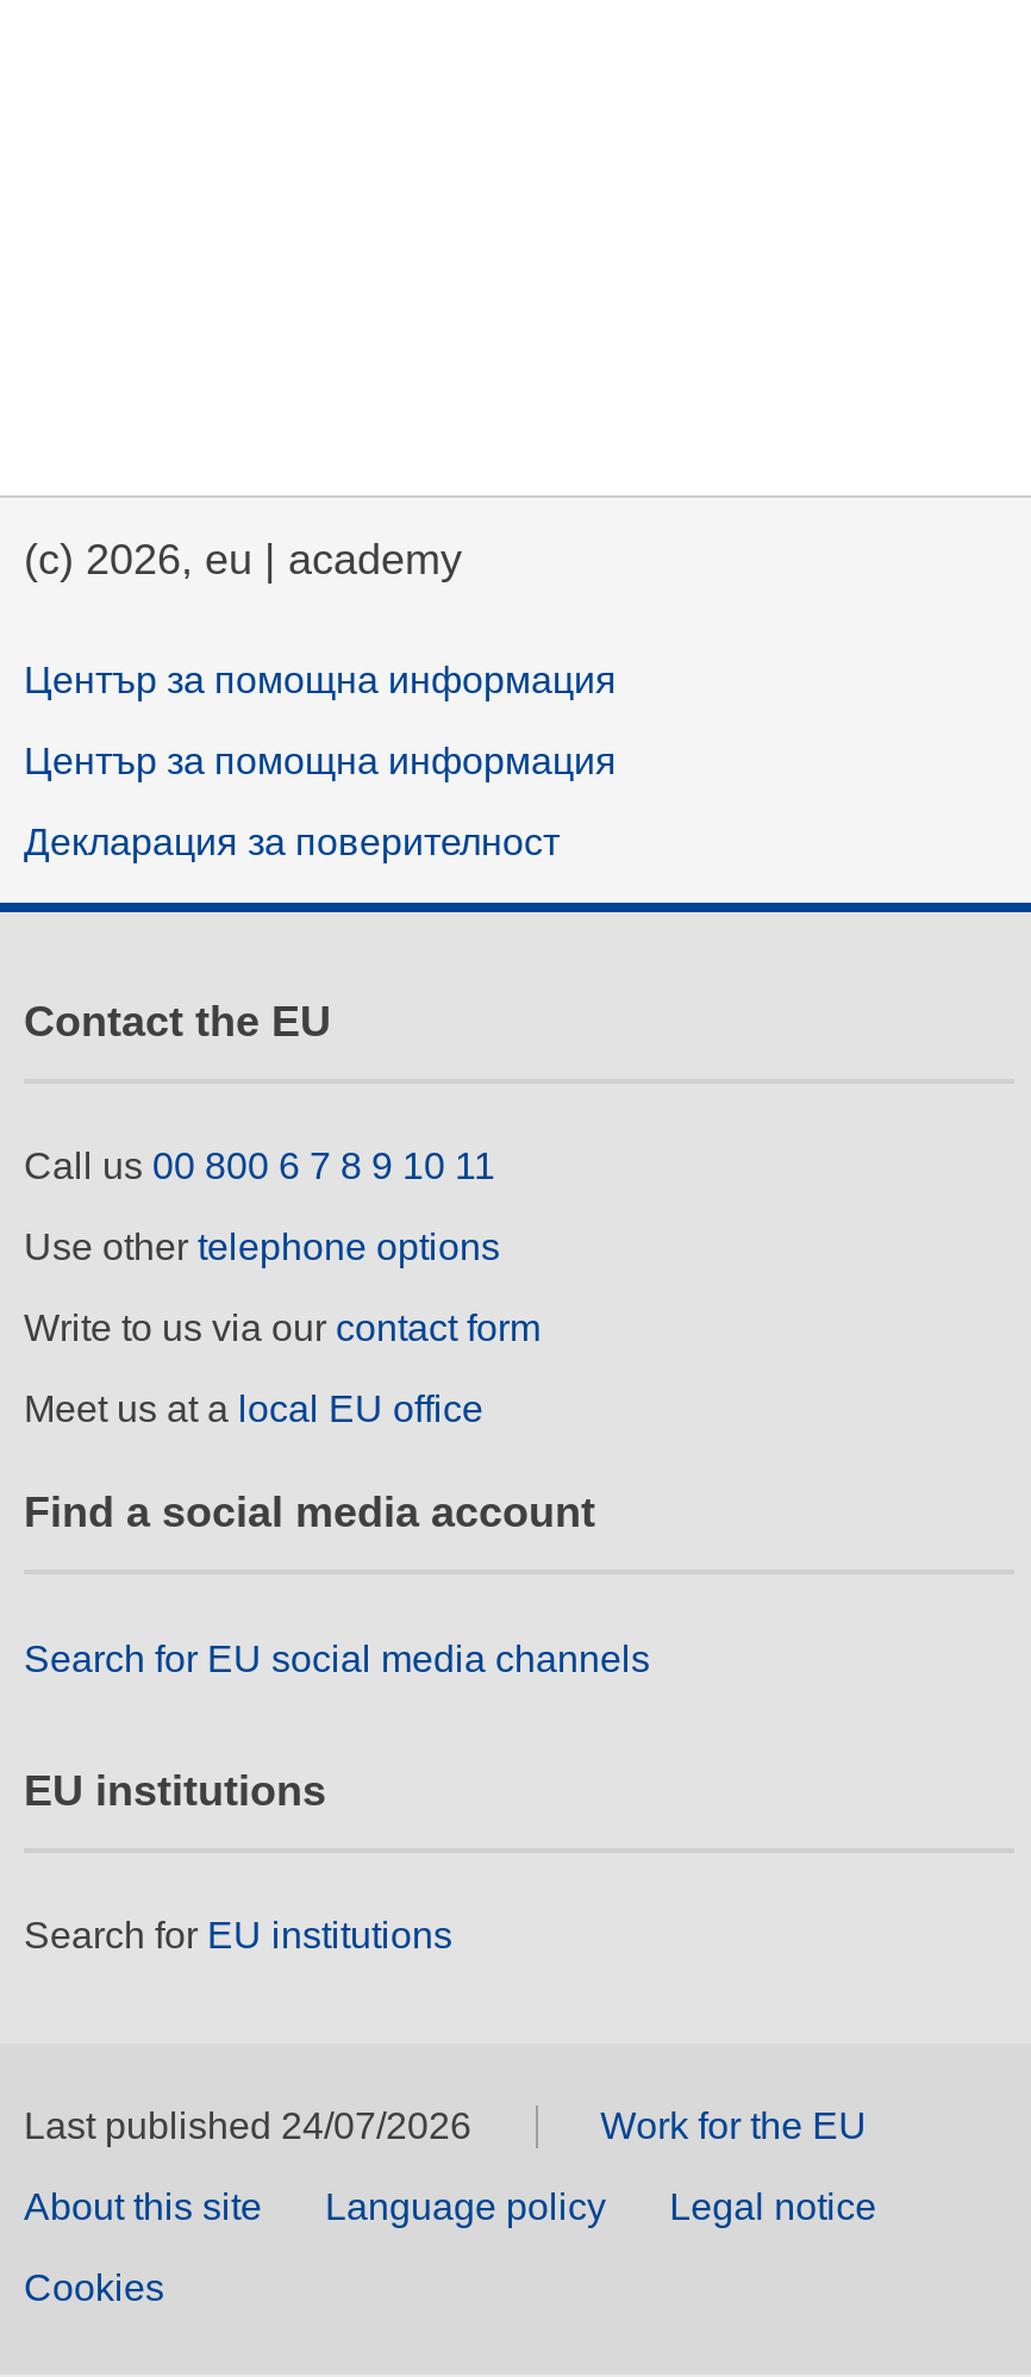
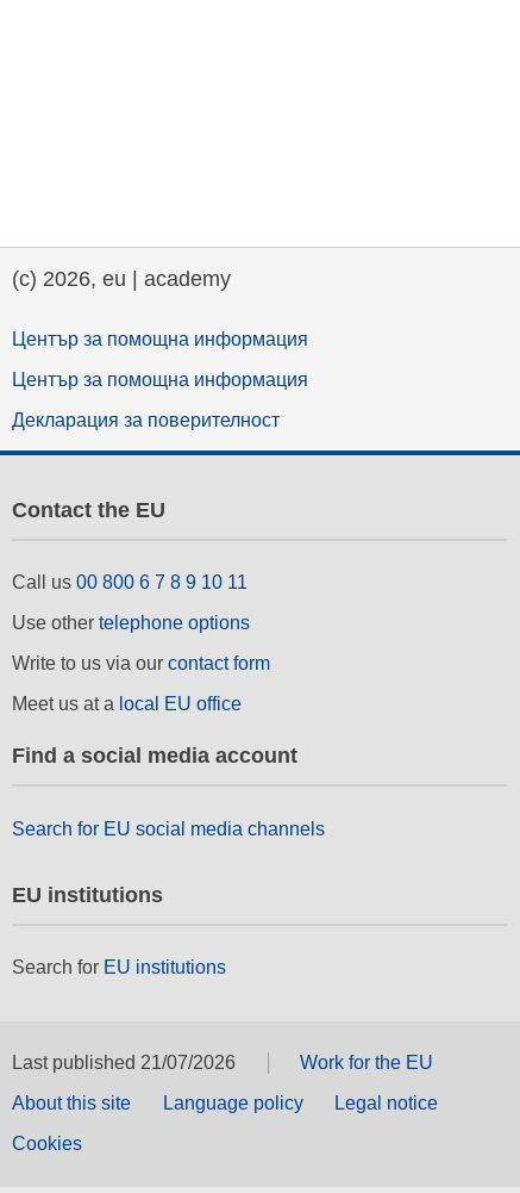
[24,2107,471,2147] Last published 24/07/2026 -> [12,1053,236,1073] Last published 21/07/2026

